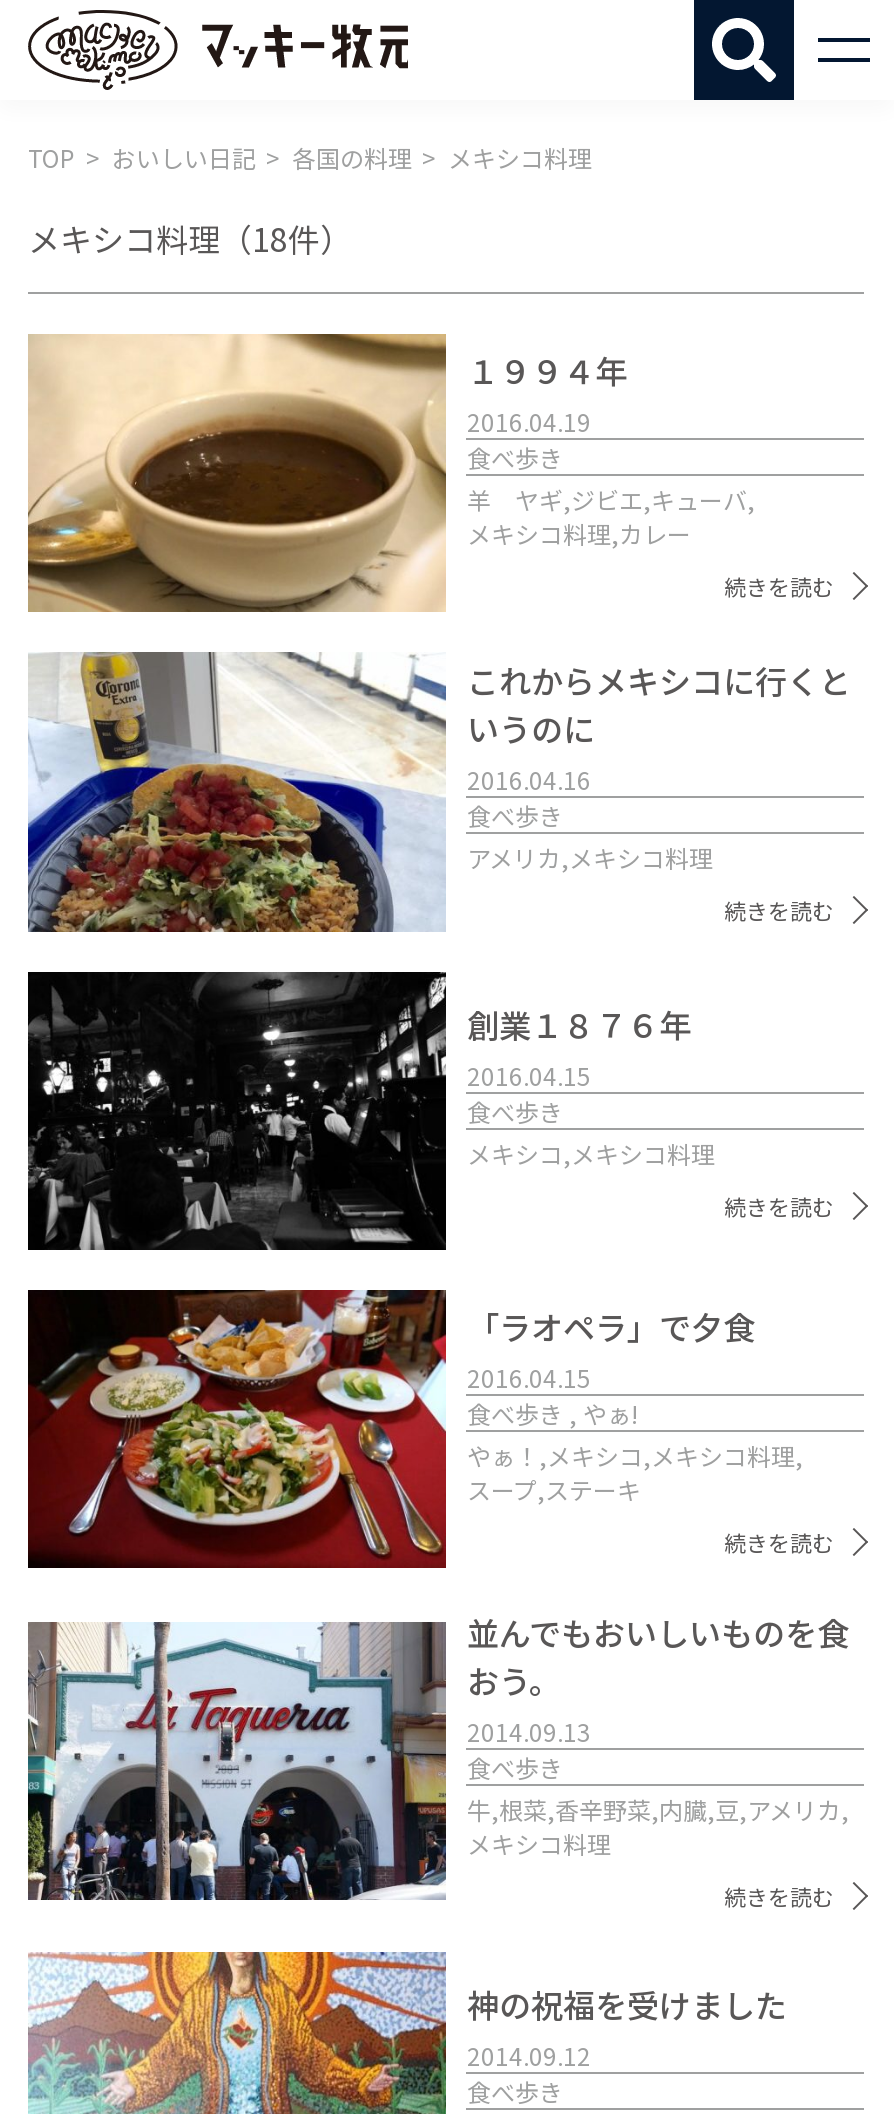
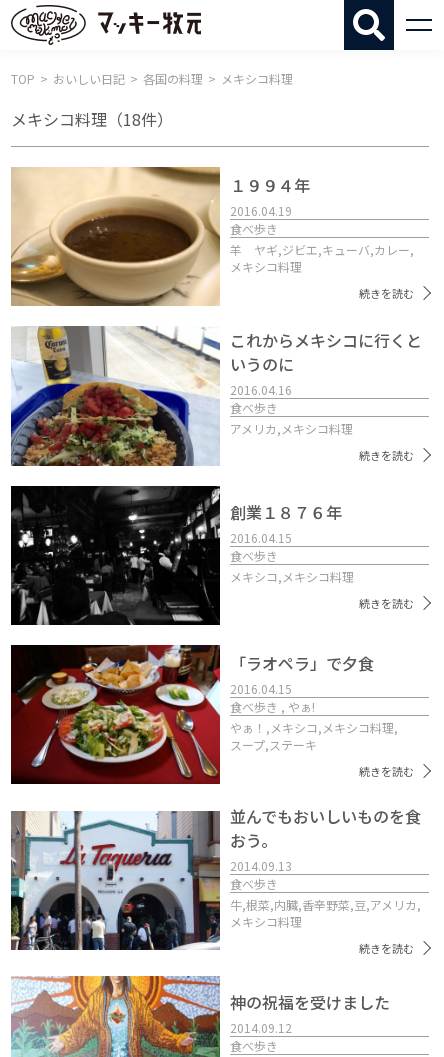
[467,481,755,549] 羊 ヤギ,ジビエ,キューバ, | メキシコ料理,カレー -> [230,241,414,275] 羊 ヤギ,ジビエ,キューバ,カレー, | メキシコ料理
[467,1793,849,1827] 牛,根菜,香辛野菜,内臓,豆,アメリカ, -> [230,896,421,913] 牛,根菜,内臓,香辛野菜,豆,アメリカ,

